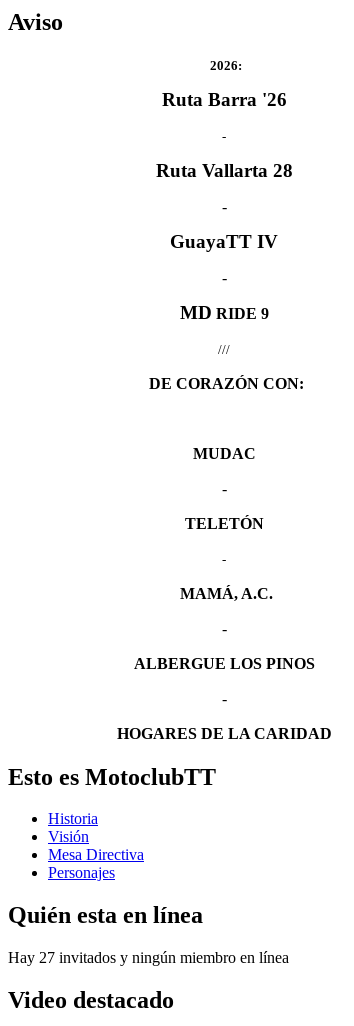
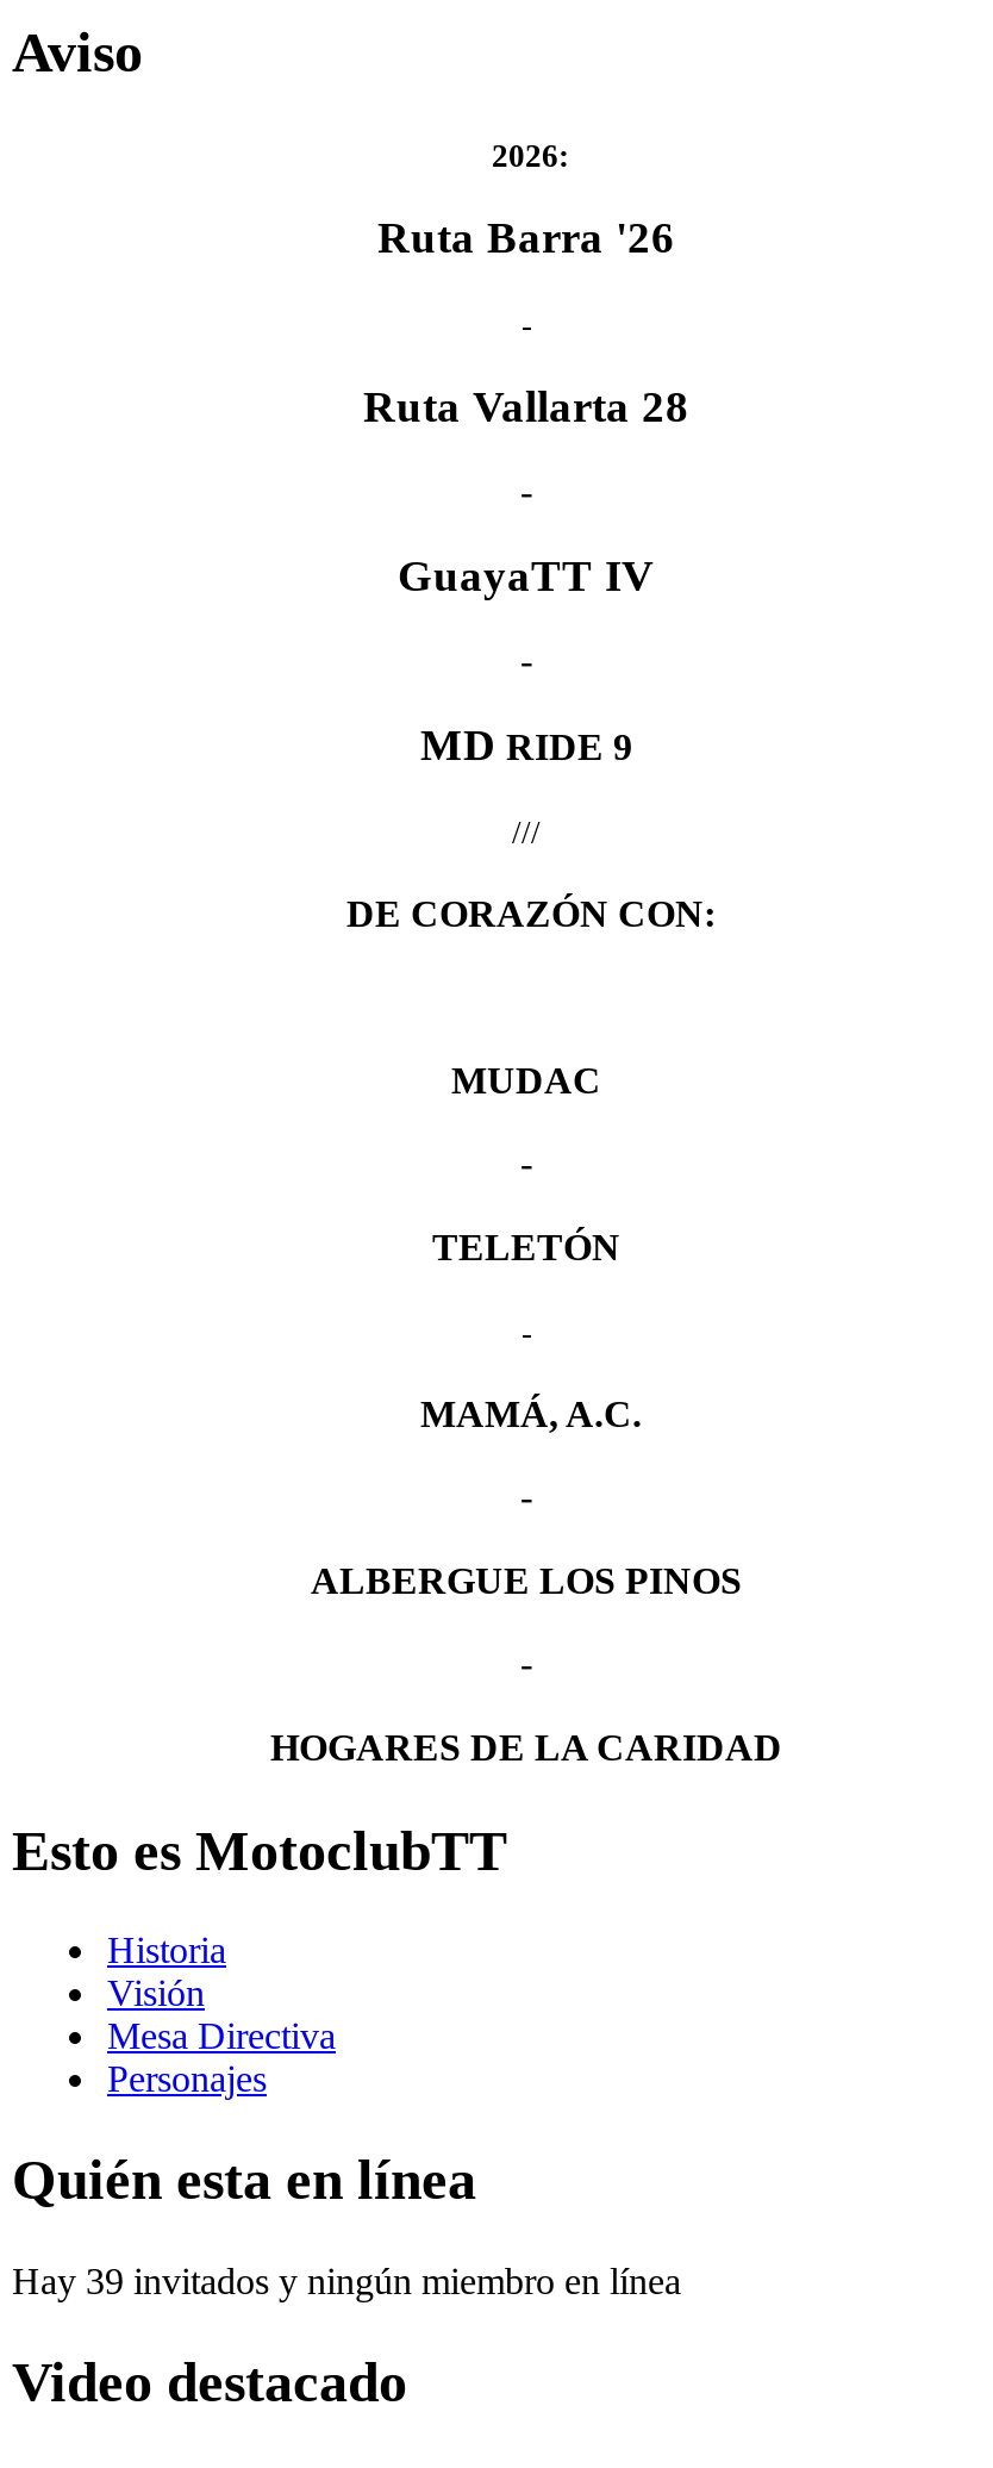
[8,949,289,966] Hay 27 invitados y ningún miembro en línea -> [12,2261,681,2302] Hay 39 invitados y ningún miembro en línea

